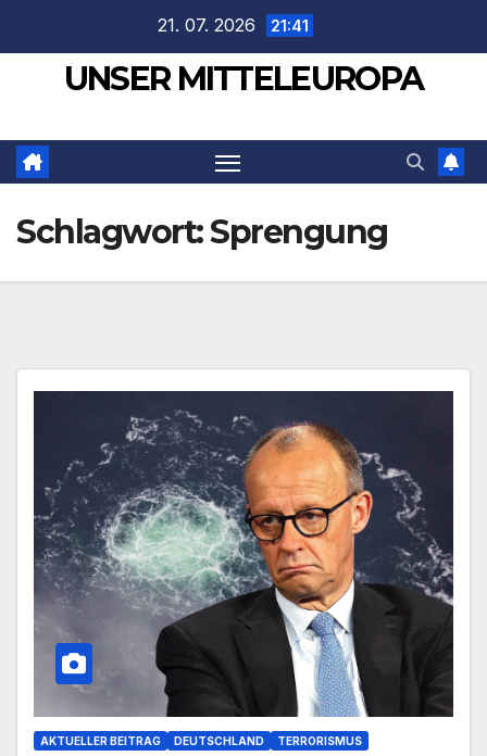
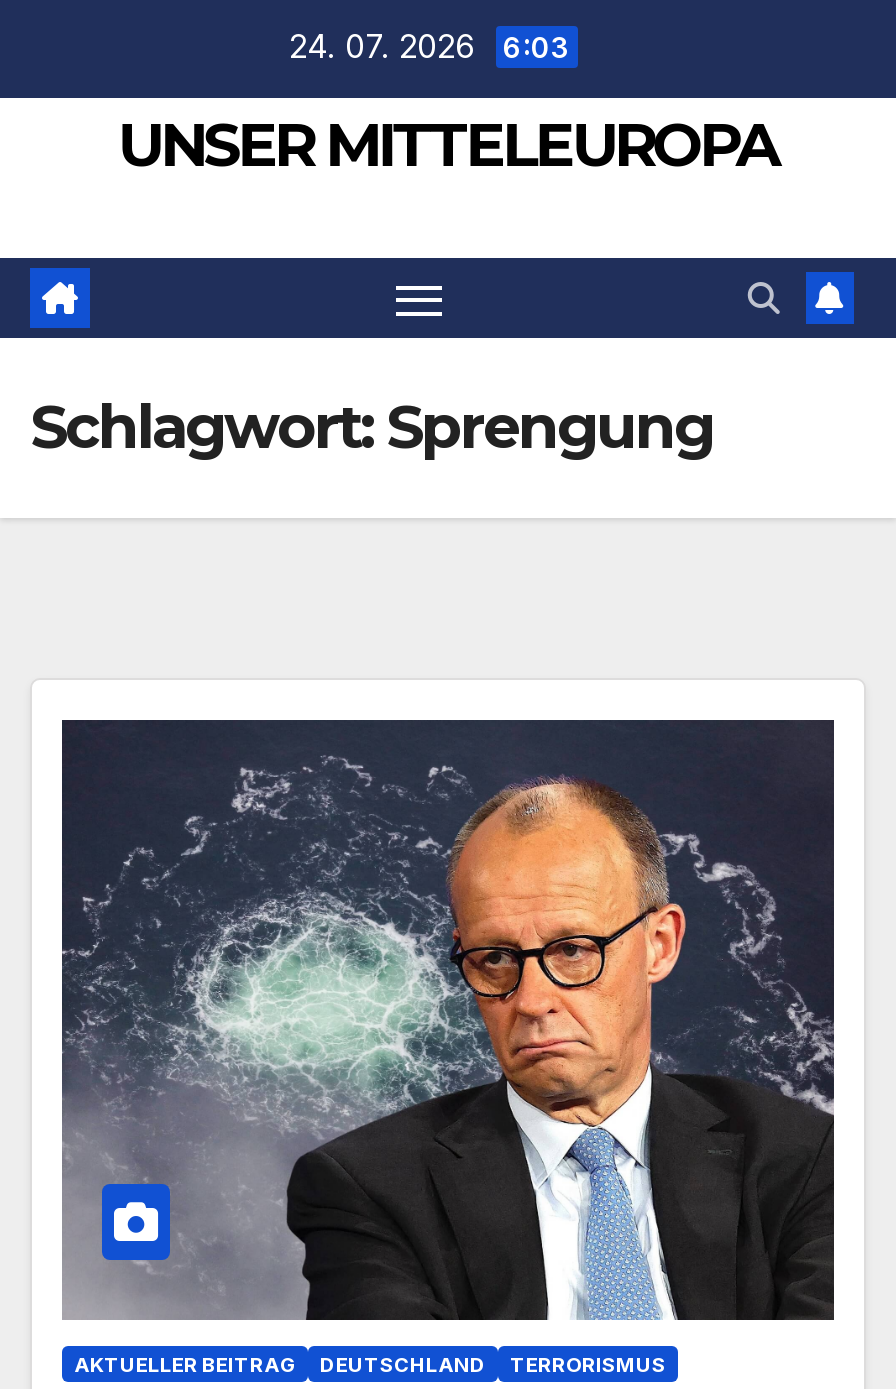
[158,14,309,36] 21. 07. 2026 21:41 -> [289,26,569,66] 24. 07. 2026 6:03

